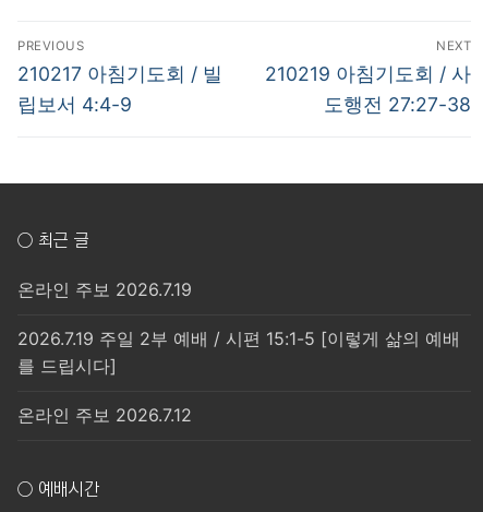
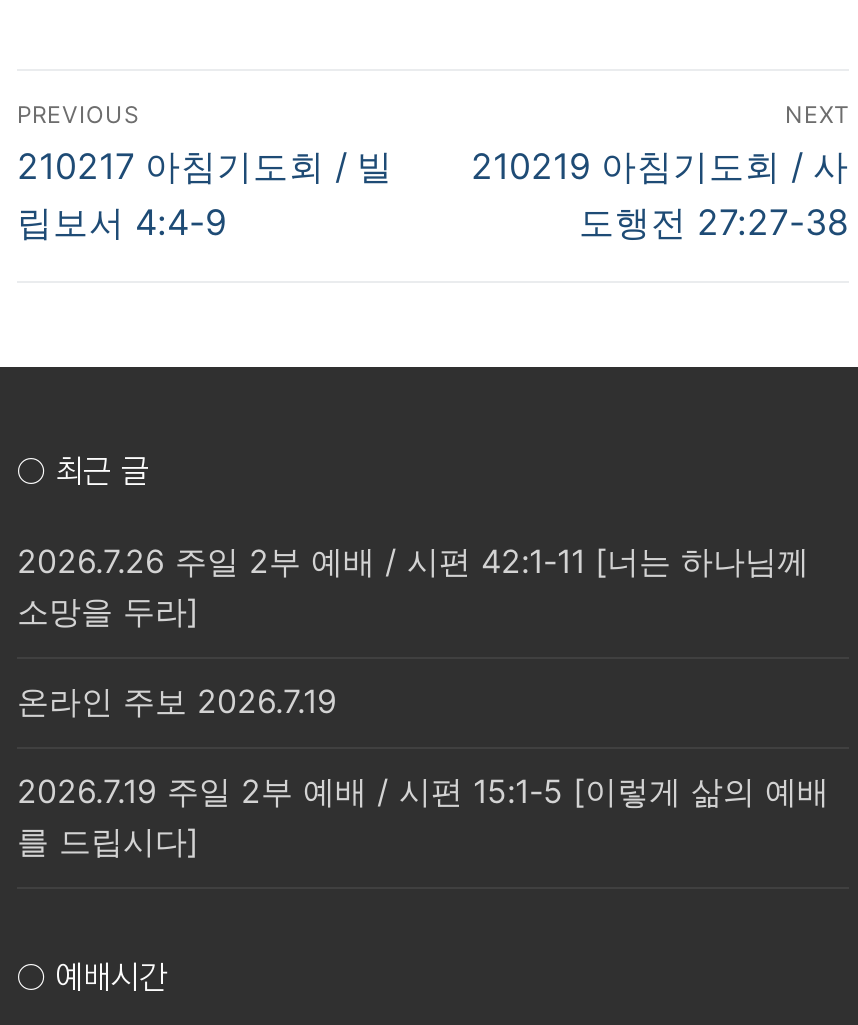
none -> [17,541,809,631] 2026.7.26 주일 2부 예배 / 시편 42:1-11 [너는 하나님께 | 소망을 두라]
moved [17,278,460,377] -> [17,681,829,862]: 온라인 주보 2026.7.19 | 2026.7.19 주일 2부 예배 / 시편 15:1-5 [이렇게 삶의 예배 | 를 드립시다]
[17,404,192,426] 온라인 주보 2026.7.12 -> none

